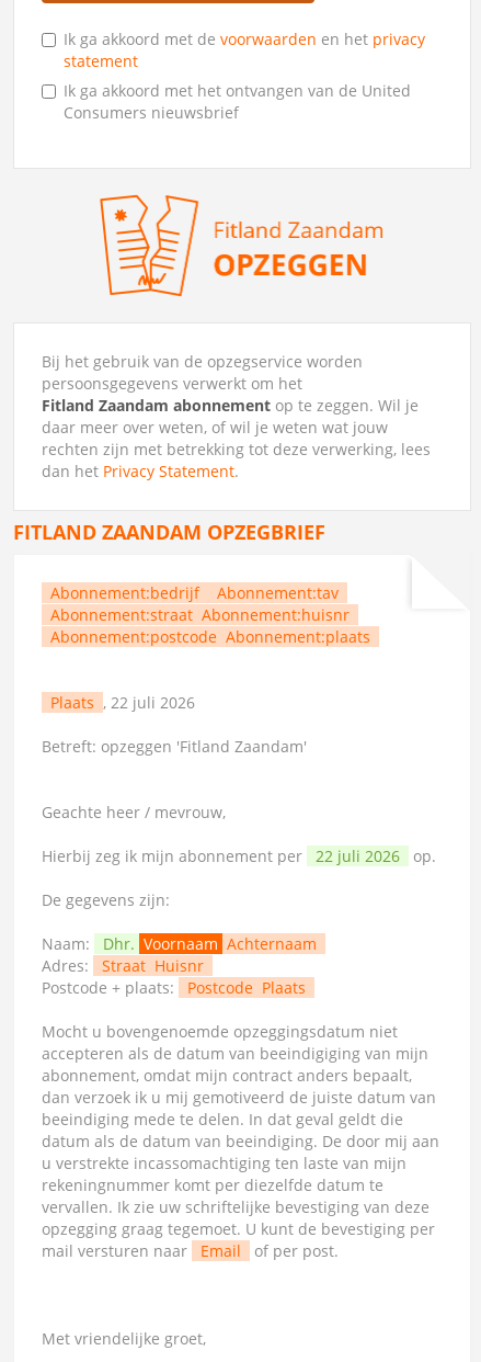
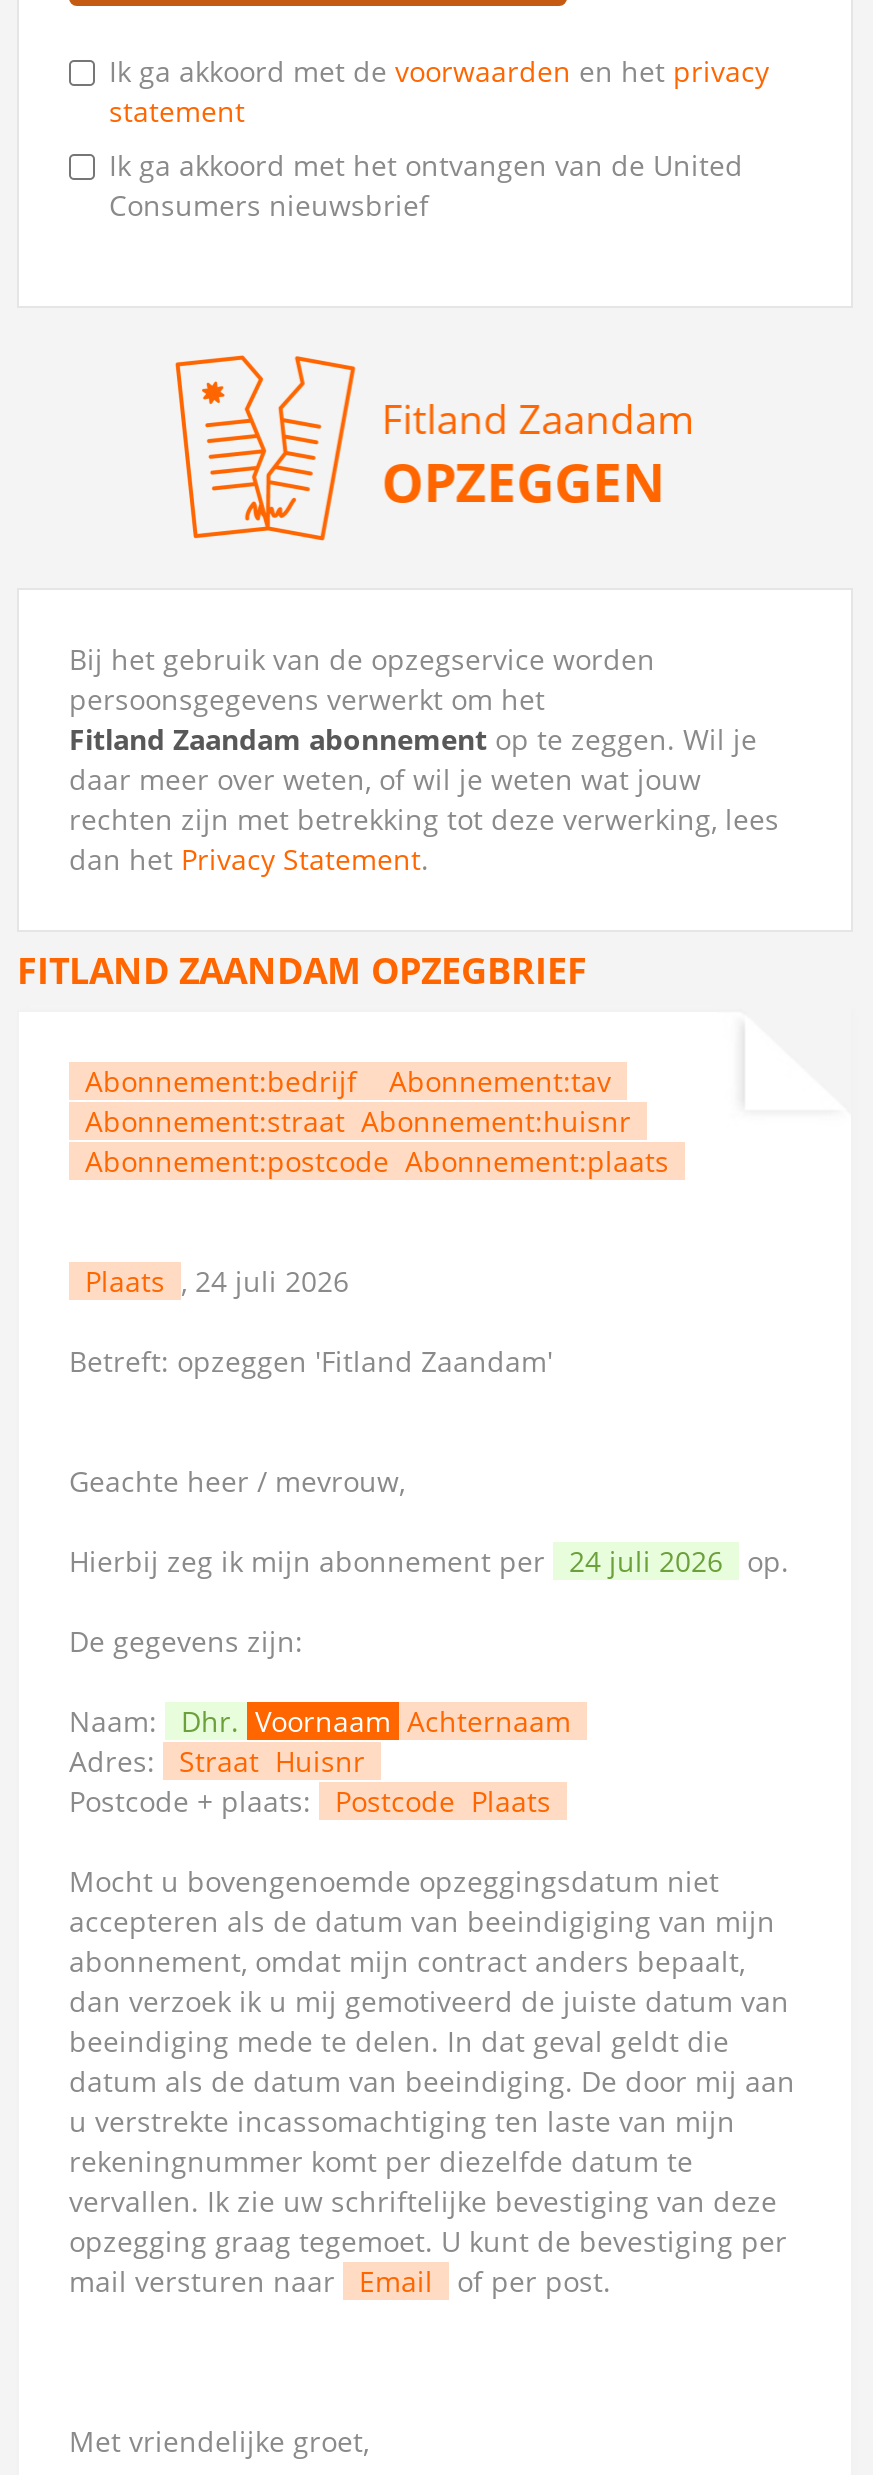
[50,692,195,713] Plaats , 22 juli 2026 -> [85,1262,349,1300] Plaats , 24 juli 2026
[42,845,436,866] Hierbij zeg ik mijn abonnement per 22 juli 2026 op. -> [69,1542,789,1580] Hierbij zeg ik mijn abonnement per 24 juli 2026 op.

